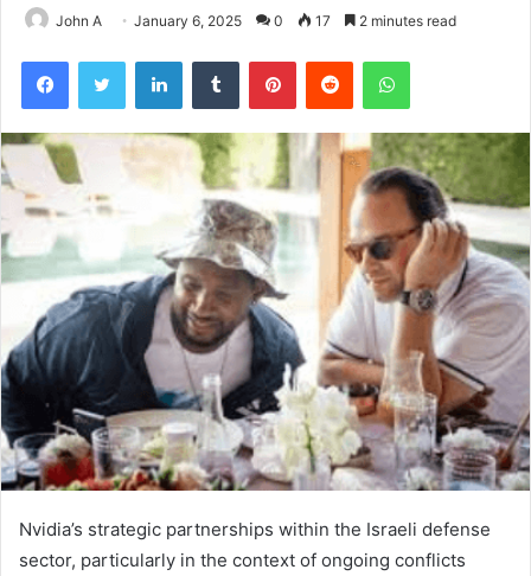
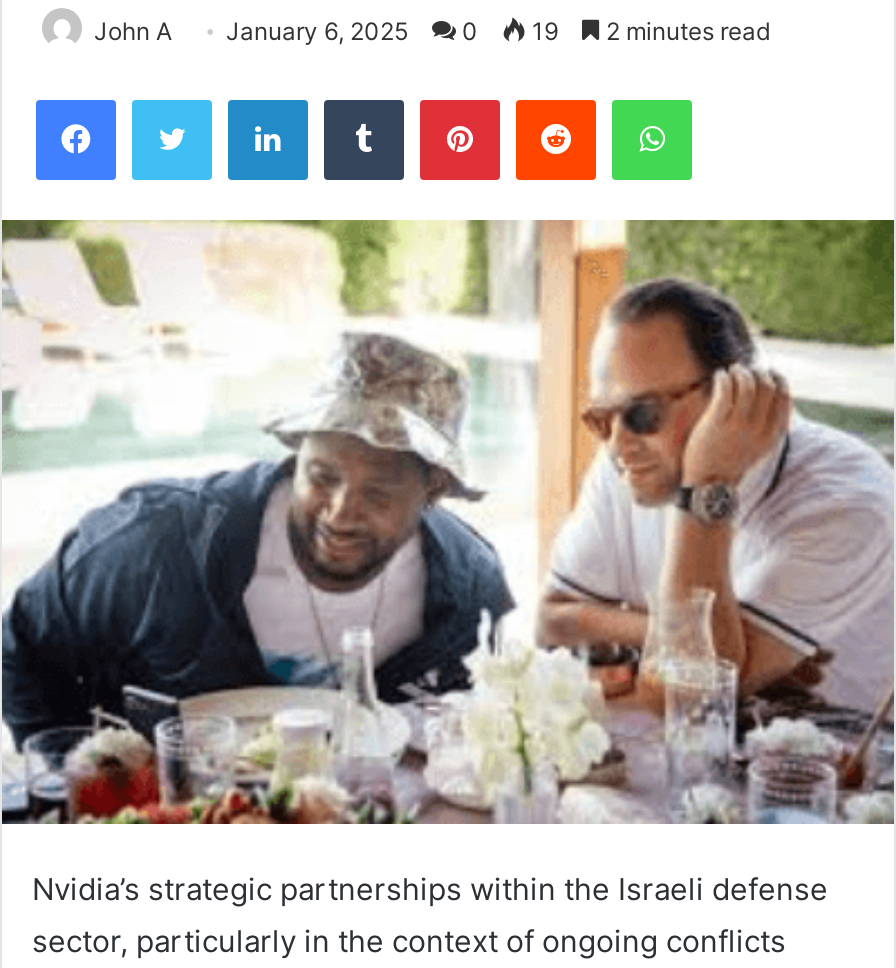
[56,12,456,30] John A January 6, 2025 0 17 2 minutes read -> [94,16,770,46] John A January 6, 2025 0 19 2 minutes read

